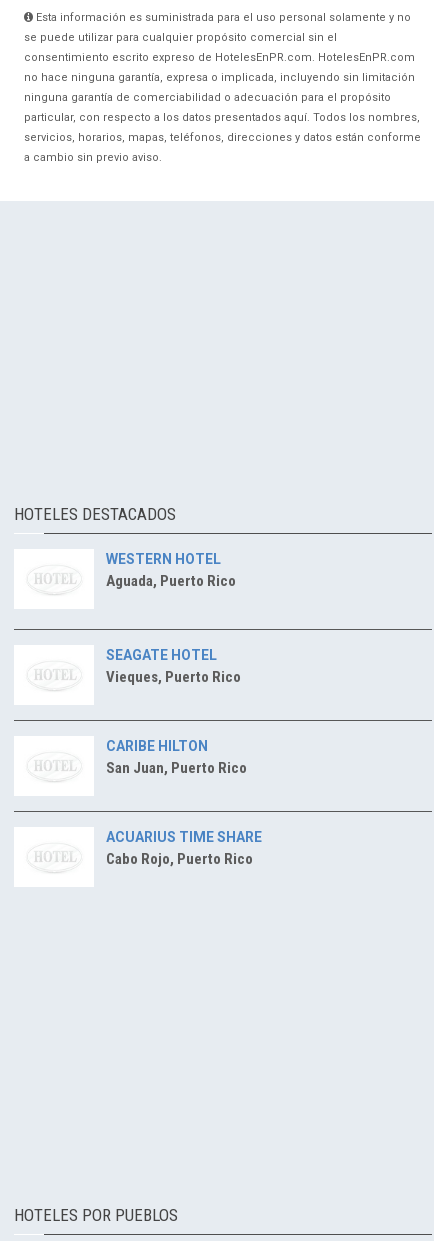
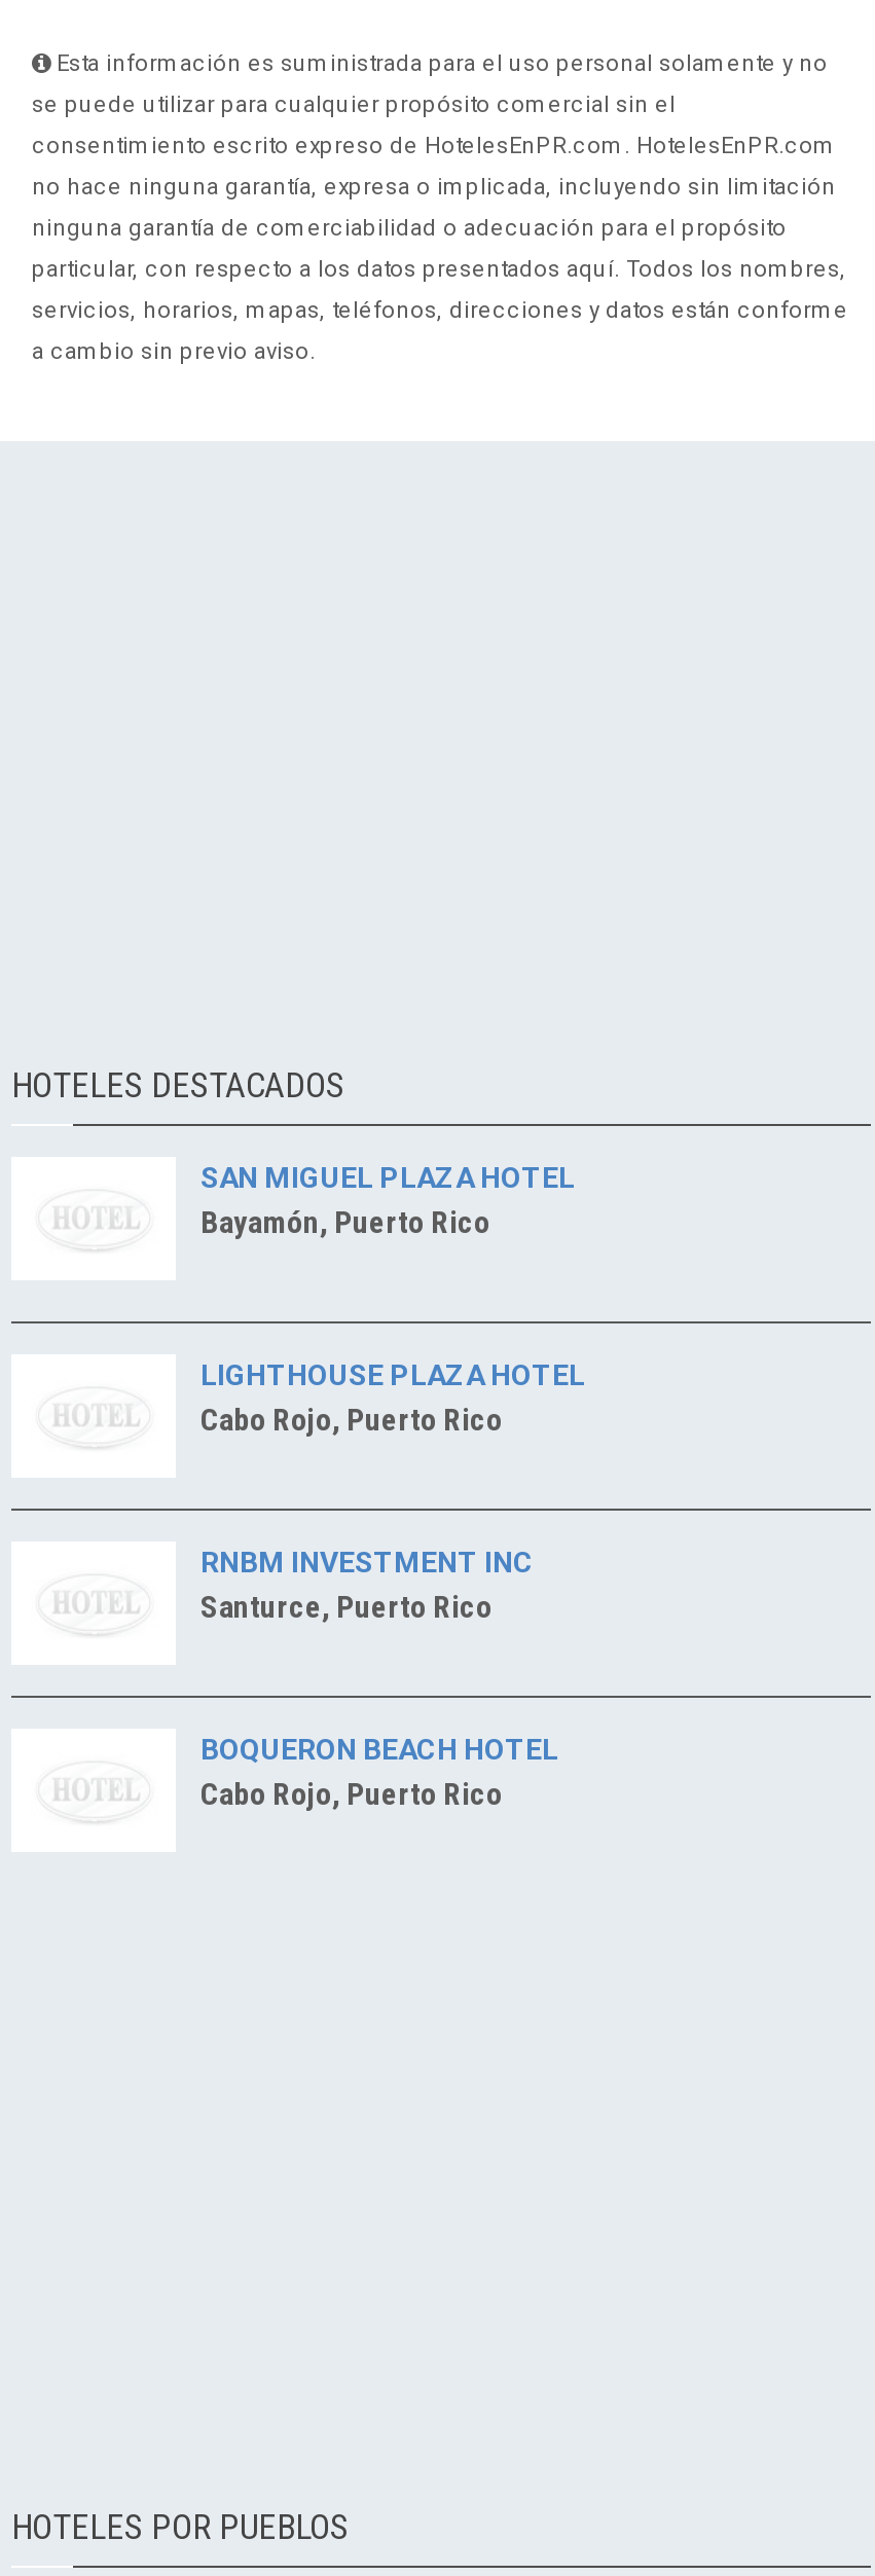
[106,551,236,590] WESTERN HOTEL | Aguada, Puerto Rico -> [200,1161,575,1241] SAN MIGUEL PLAZA HOTEL | Bayamón, Puerto Rico
[106,647,241,686] SEAGATE HOTEL | Vieques, Puerto Rico -> [200,1358,585,1439] LIGHTHOUSE PLAZA HOTEL | Cabo Rojo, Puerto Rico
[106,738,247,777] CARIBE HILTON | San Juan, Puerto Rico -> [200,1546,534,1626] RNBM INVESTMENT INC | Santurce, Puerto Rico
[106,829,262,845] ACUARIUS TIME SHARE -> [200,1733,558,1766] BOQUERON BEACH HOTEL

